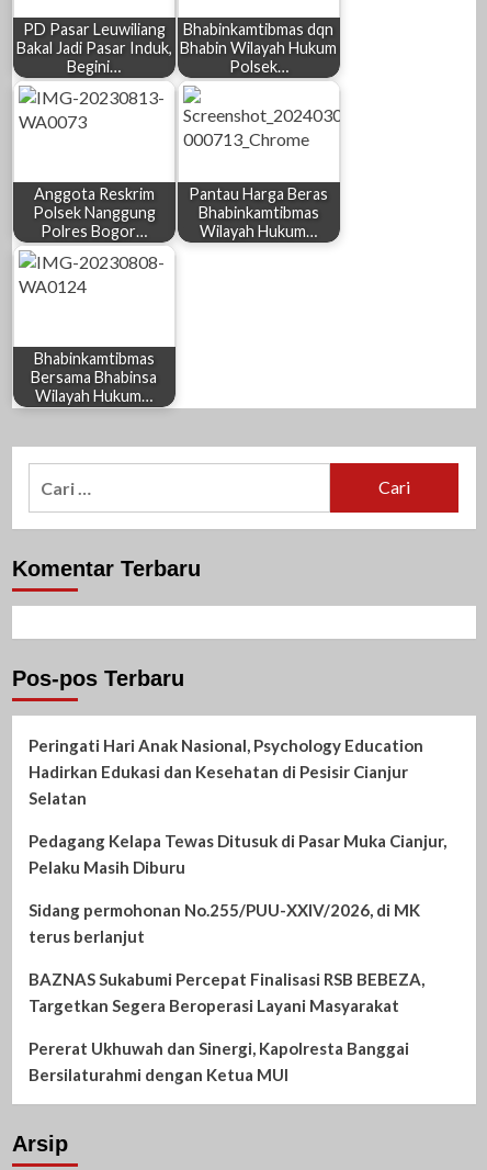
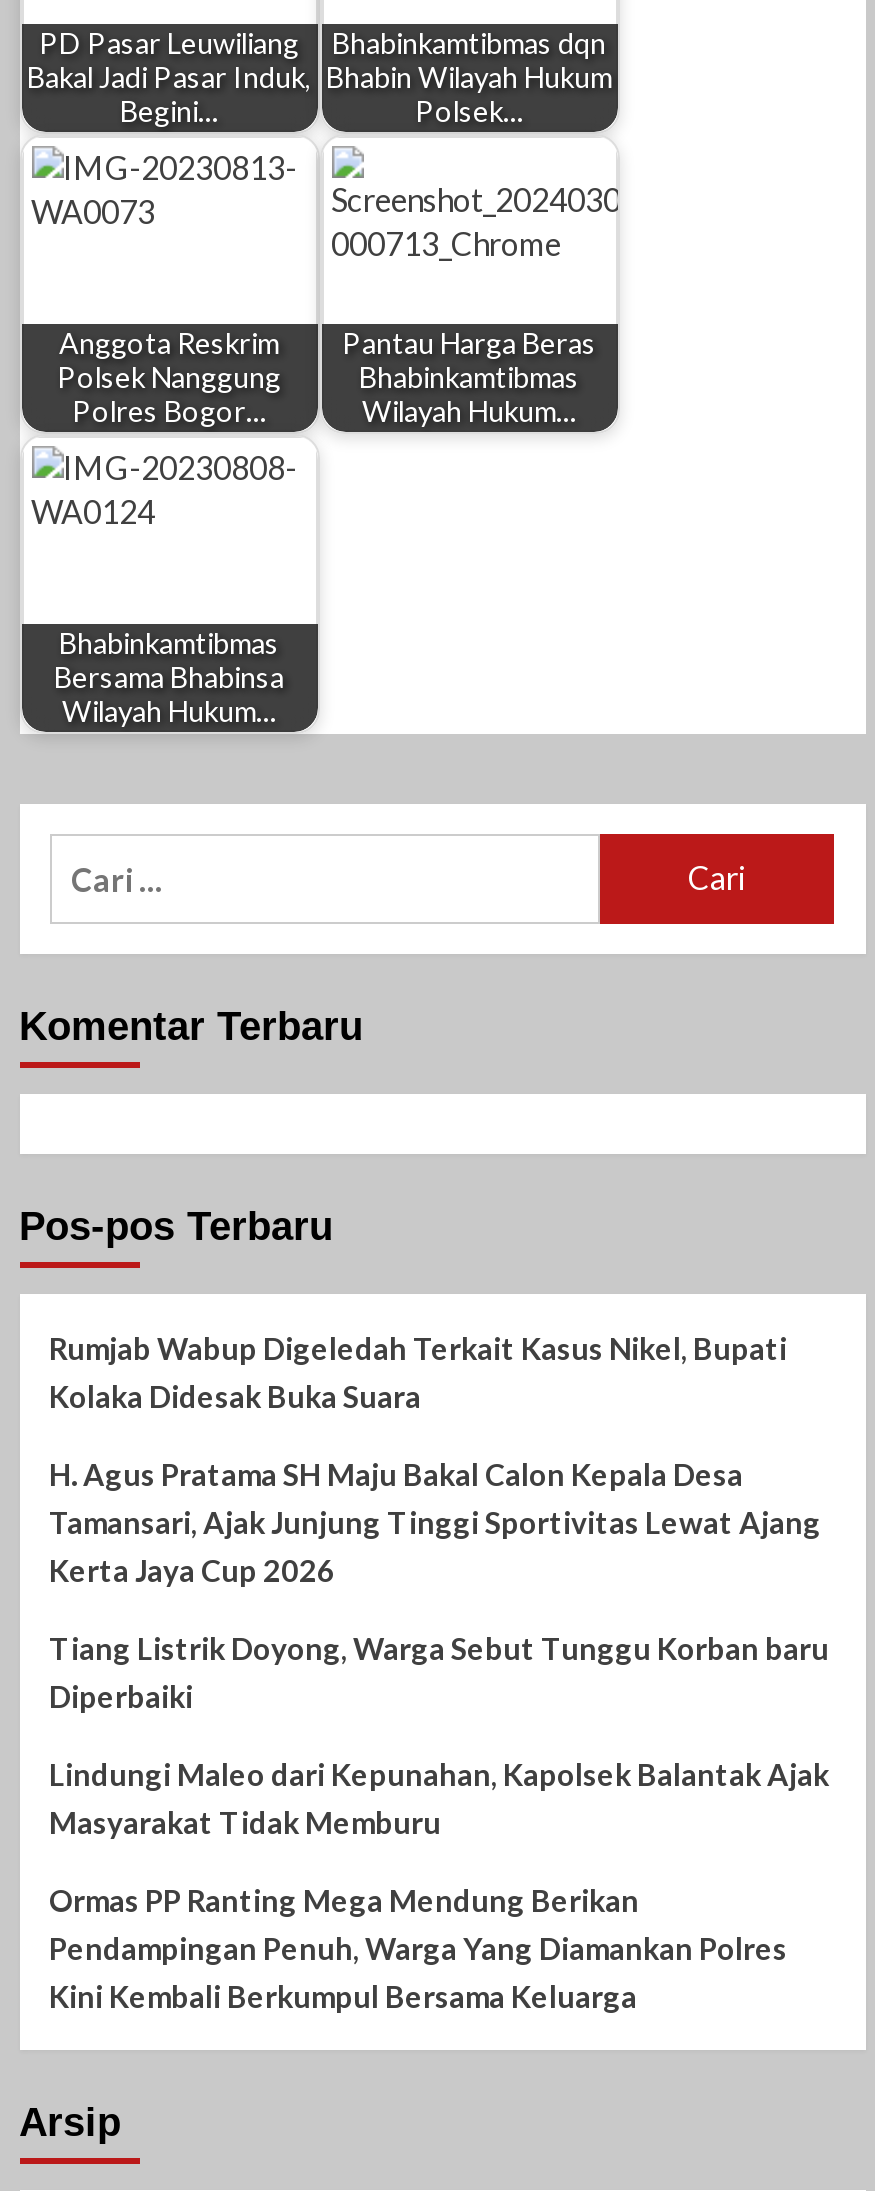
[28,735,423,807] Peringati Hari Anak Nasional, Psychology Education | Hadirkan Edukasi dan Kesehatan di Pesisir Cianjur | Selatan -> [49,1330,787,1414] Rumjab Wabup Digeledah Terkait Kasus Nikel, Bupati | Kolaka Didesak Buka Suara
[28,830,446,877] Pedagang Kelapa Tewas Ditusuk di Pasar Muka Cianjur, | Pelaku Masih Diburu -> [49,1456,821,1588] H. Agus Pratama SH Maju Bakal Calon Kepala Desa | Tamansari, Ajak Junjung Tinggi Sportivitas Lewat Ajang | Kerta Jaya Cup 2026
[28,900,420,946] Sidang permohonan No.255/PUU-XXIV/2026, di MK | terus berlanjut -> [49,1630,829,1714] Tiang Listrik Doyong, Warga Sebut Tunggu Korban baru | Diperbaiki
[28,969,424,1015] BAZNAS Sukabumi Percepat Finalisasi RSB BEBEZA, | Targetkan Segera Beroperasi Layani Masyarakat -> [49,1756,829,1840] Lindungi Maleo dari Kepunahan, Kapolsek Balantak Ajak | Masyarakat Tidak Memburu
[28,1038,409,1084] Pererat Ukhuwah dan Sinergi, Kapolresta Banggai | Bersilaturahmi dengan Ketua MUI -> [49,1882,787,2014] Ormas PP Ranting Mega Mendung Berikan | Pendampingan Penuh, Warga Yang Diamankan Polres | Kini Kembali Berkumpul Bersama Keluarga

